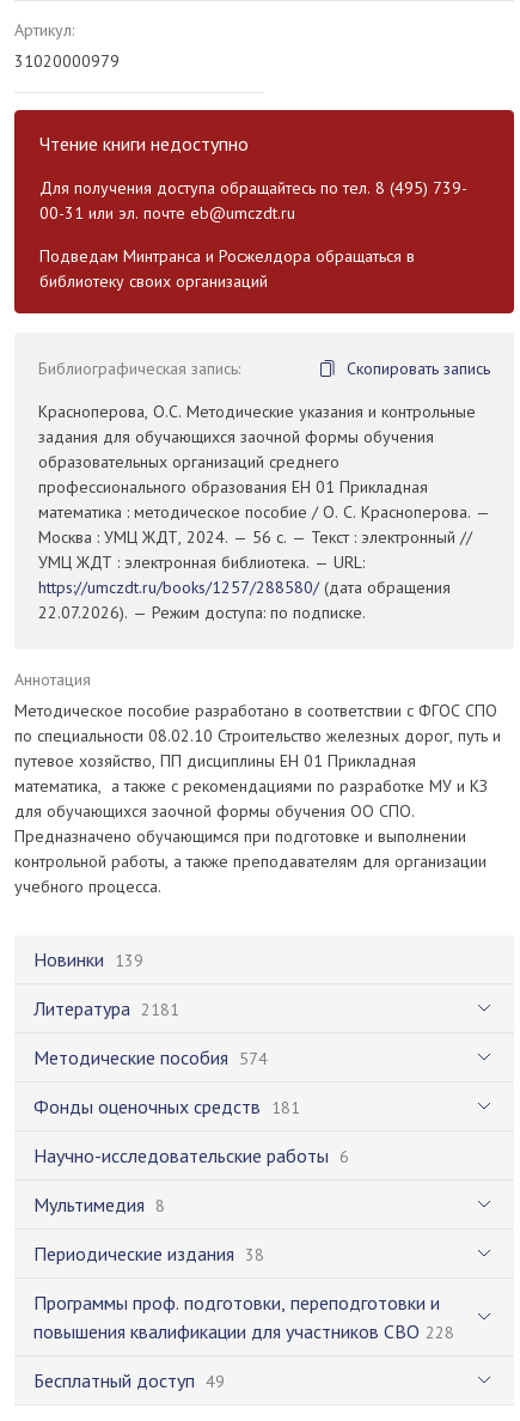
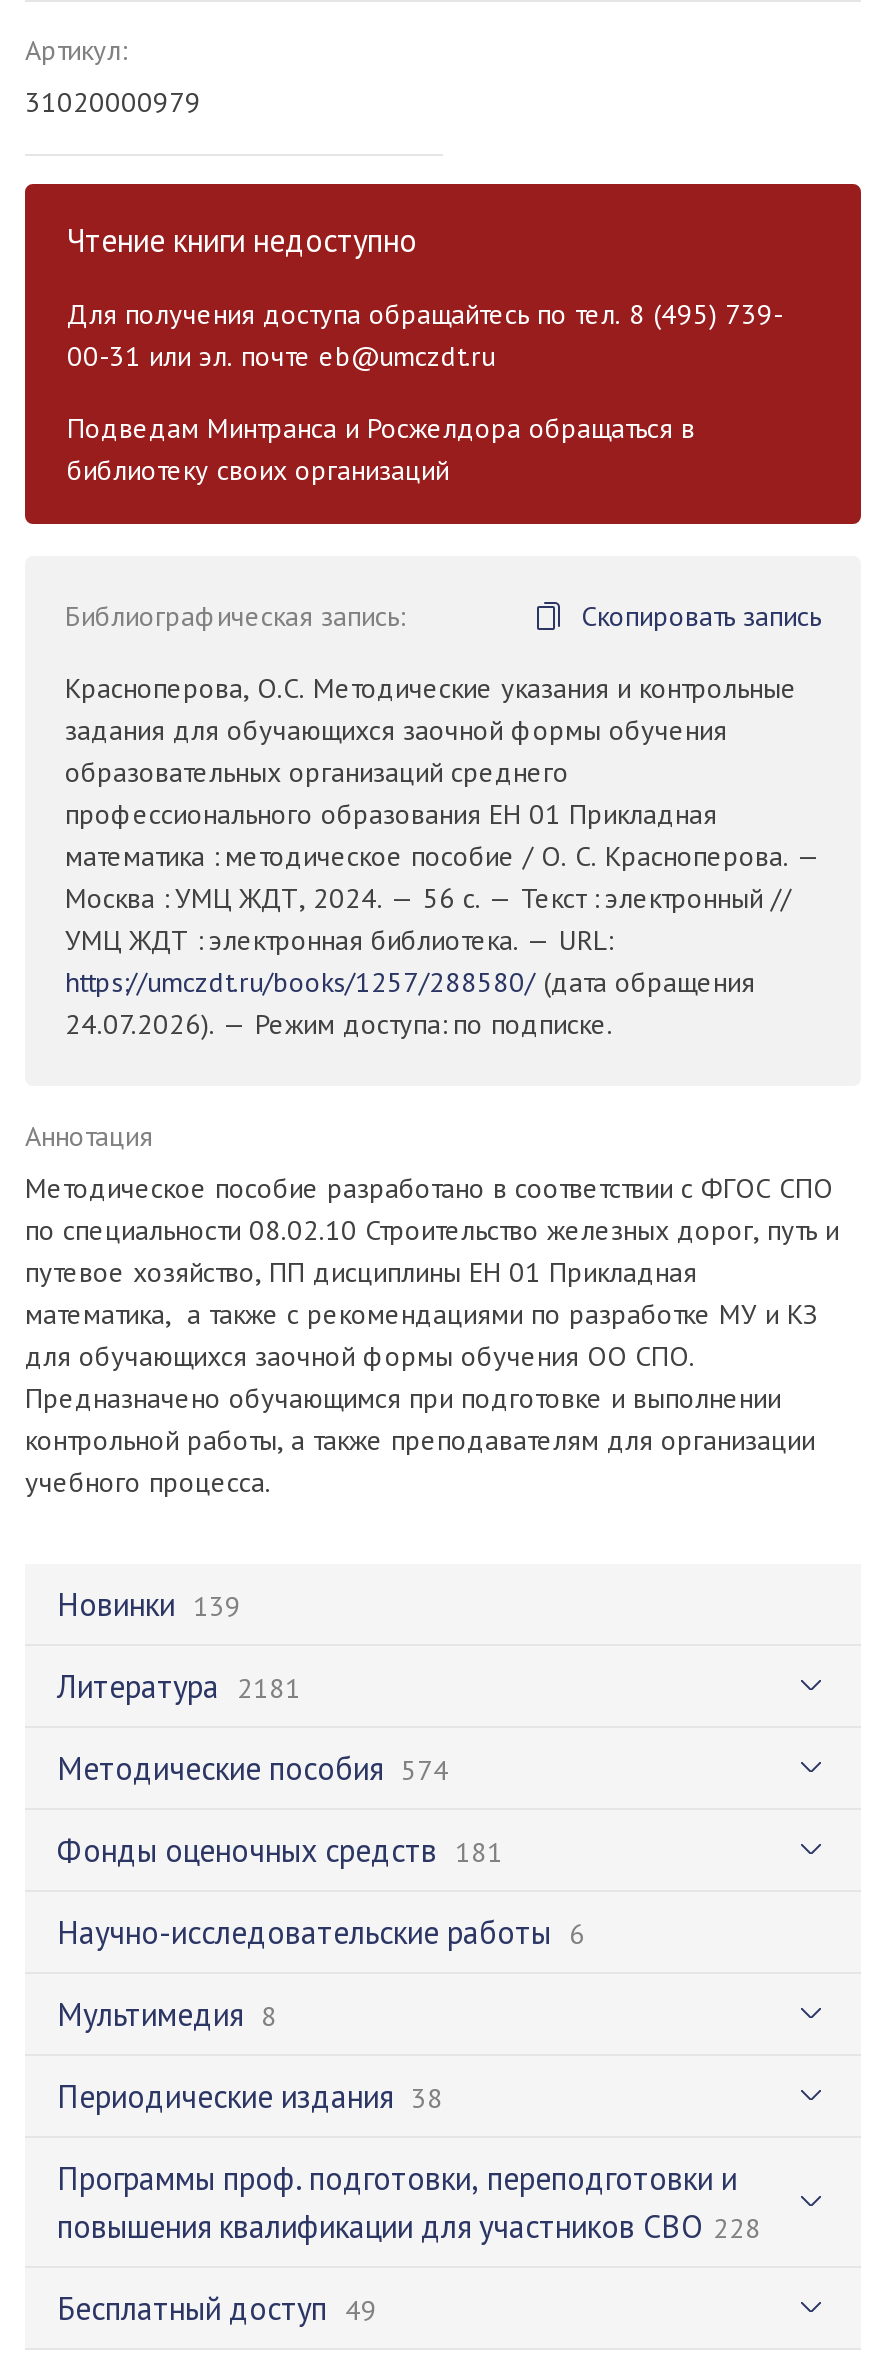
[38,602,366,624] 22.07.2026). — Режим доступа: по подписке. -> [65,1007,613,1043] 24.07.2026). — Режим доступа: по подписке.

